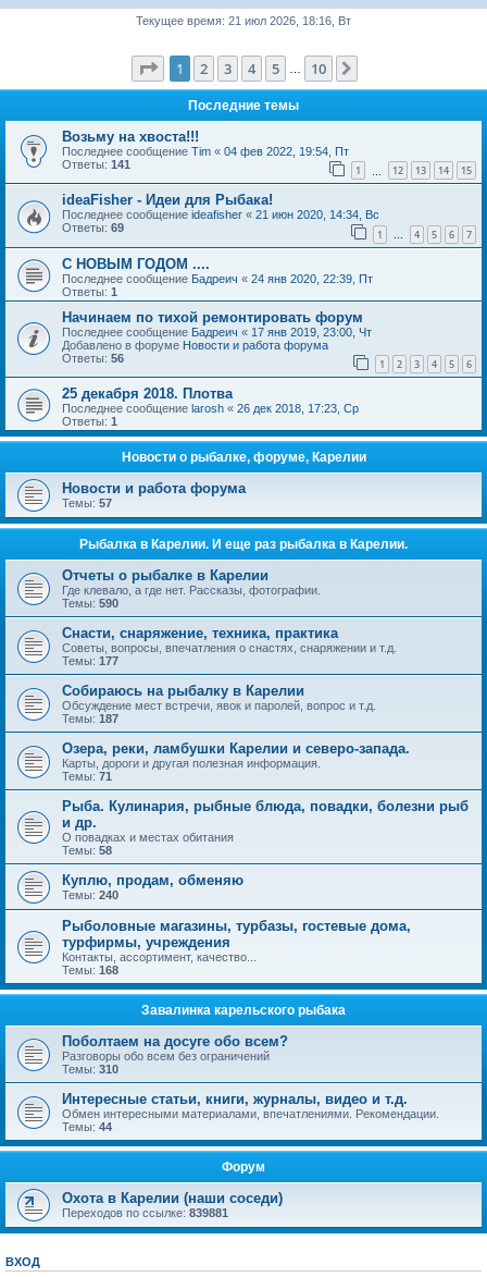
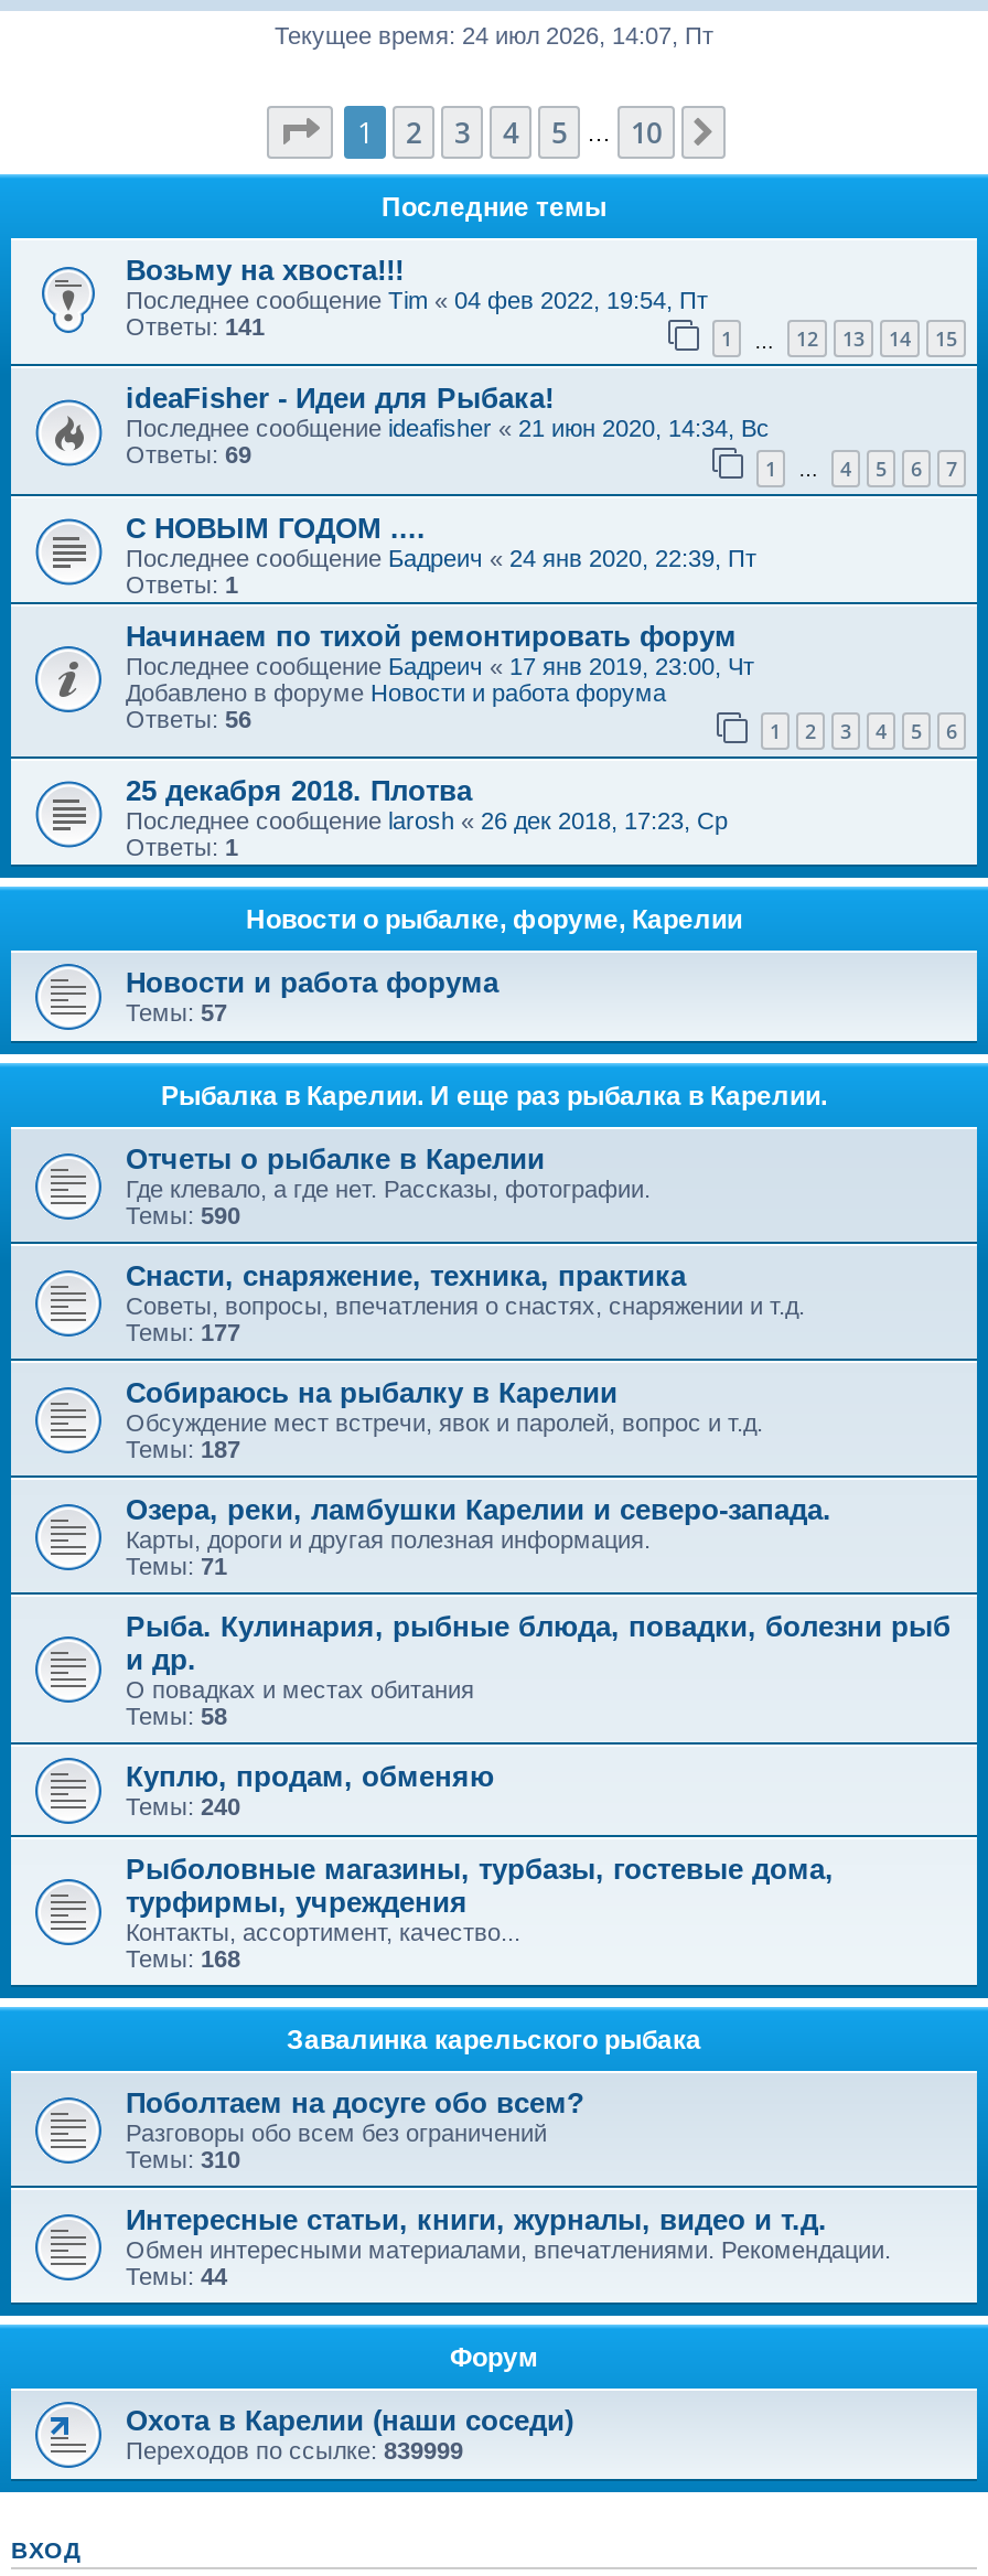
[136,14,351,27] Текущее время: 21 июл 2026, 18:16, Вт -> [275,22,713,49] Текущее время: 24 июл 2026, 14:07, Пт
[62,1207,228,1220] Переходов по ссылке:839881 -> [126,2438,463,2464] Переходов по ссылке:839999

